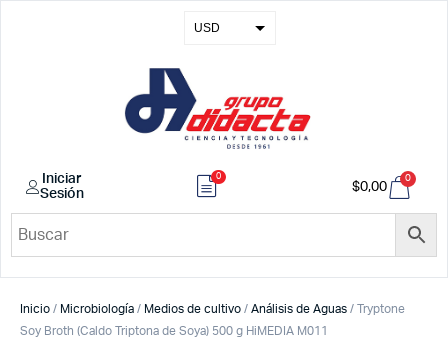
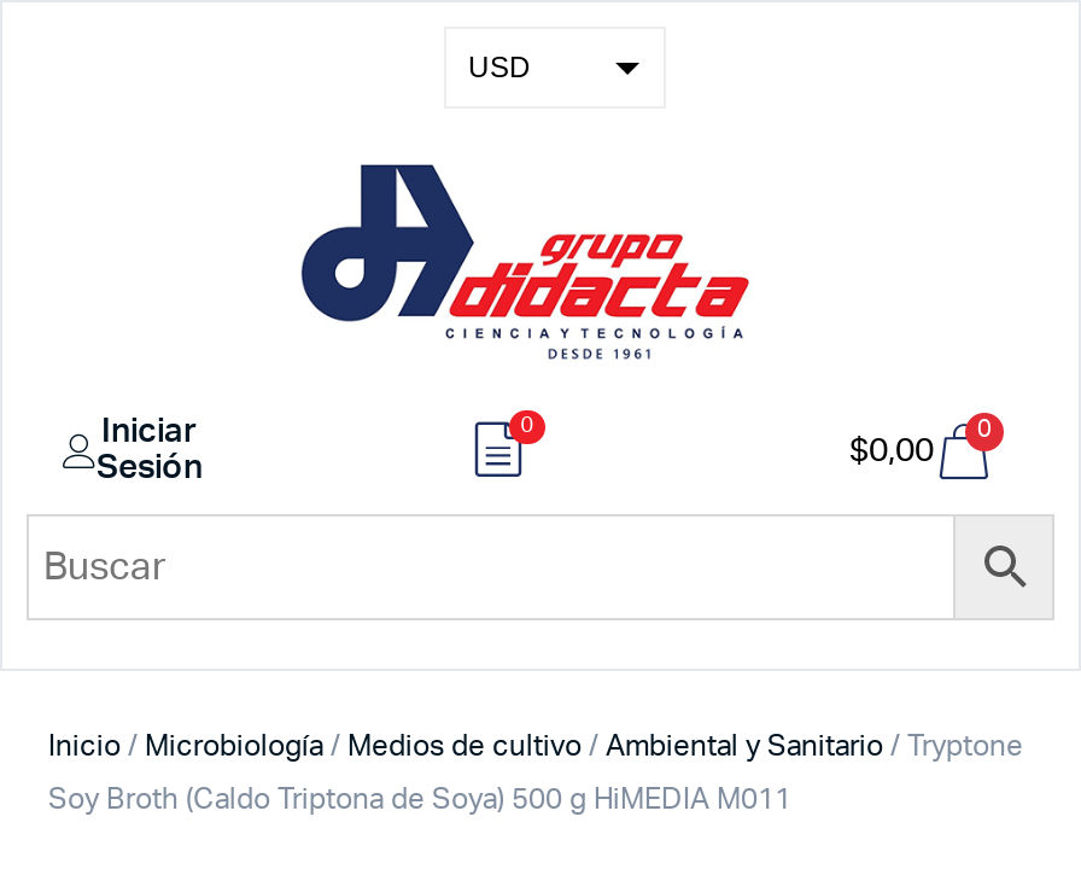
[20,303,405,315] Inicio / Microbiología / Medios de cultivo / Análisis de Aguas / Tryptone -> [48,730,1023,759] Inicio / Microbiología / Medios de cultivo / Ambiental y Sanitario / Tryptone

